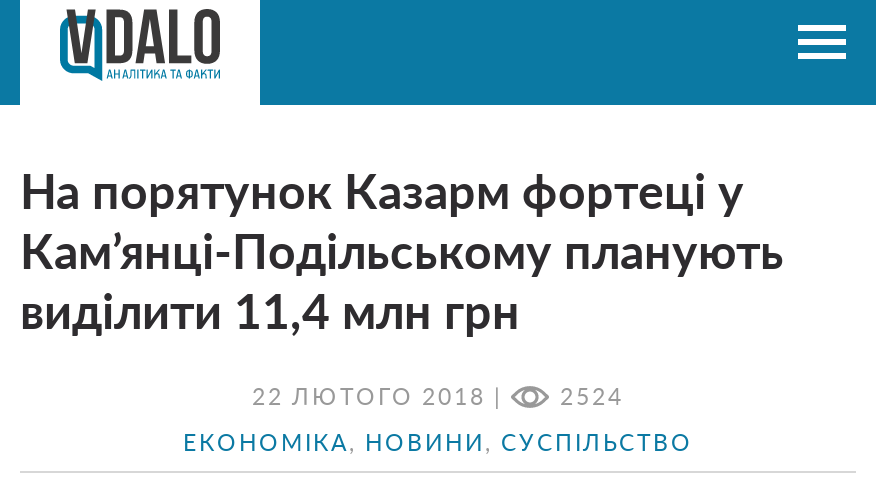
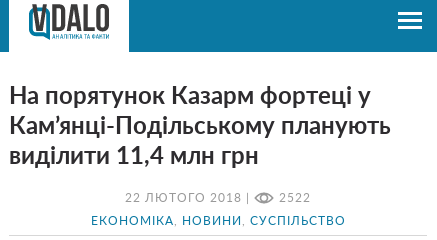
[560,387,624,409] 2524 -> [279,193,311,204] 2522

